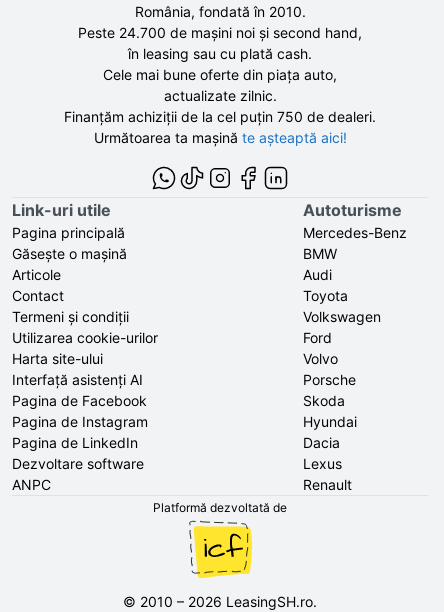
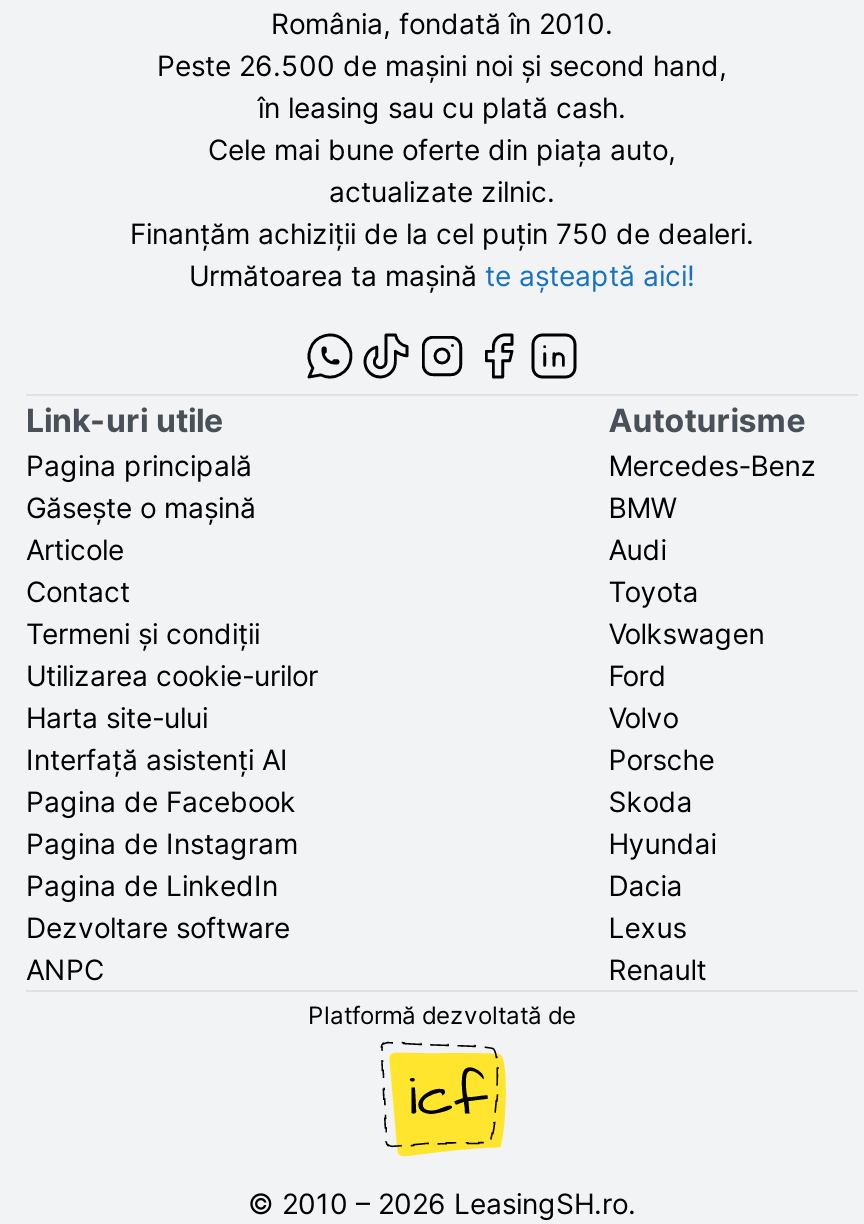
[78,24,362,41] Peste 24.700 de mașini noi și second hand, -> [157,48,727,82] Peste 26.500 de mașini noi și second hand,

